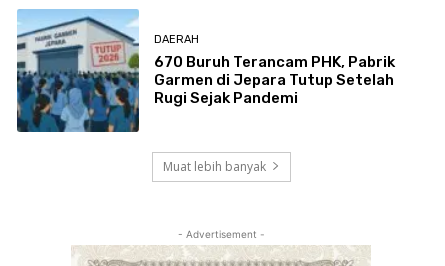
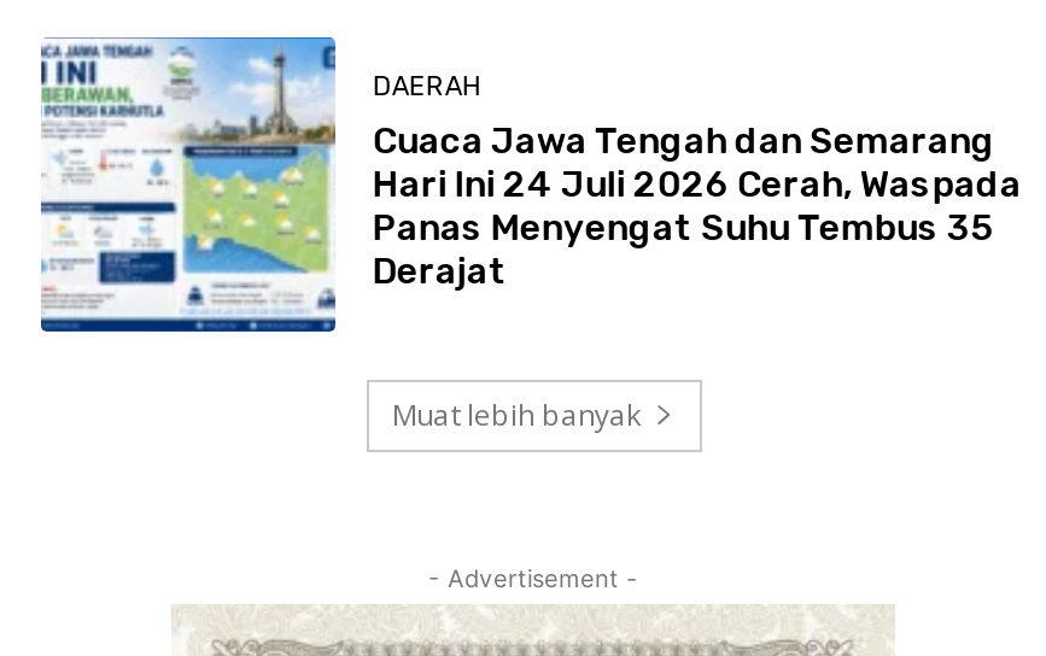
[16,8,395,133] [image] | 670 Buruh Terancam PHK, Pabrik | Garmen di Jepara Tutup Setelah | Rugi Sejak Pandemi -> [39,14,1022,335] [image] | Cuaca Jawa Tengah dan Semarang | Hari Ini 24 Juli 2026 Cerah, Waspada | Panas Menyengat Suhu Tembus 35 | Derajat

